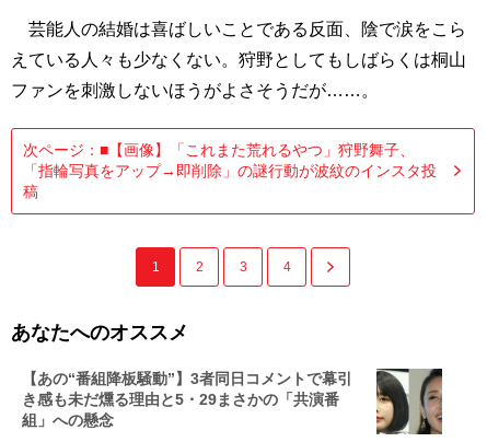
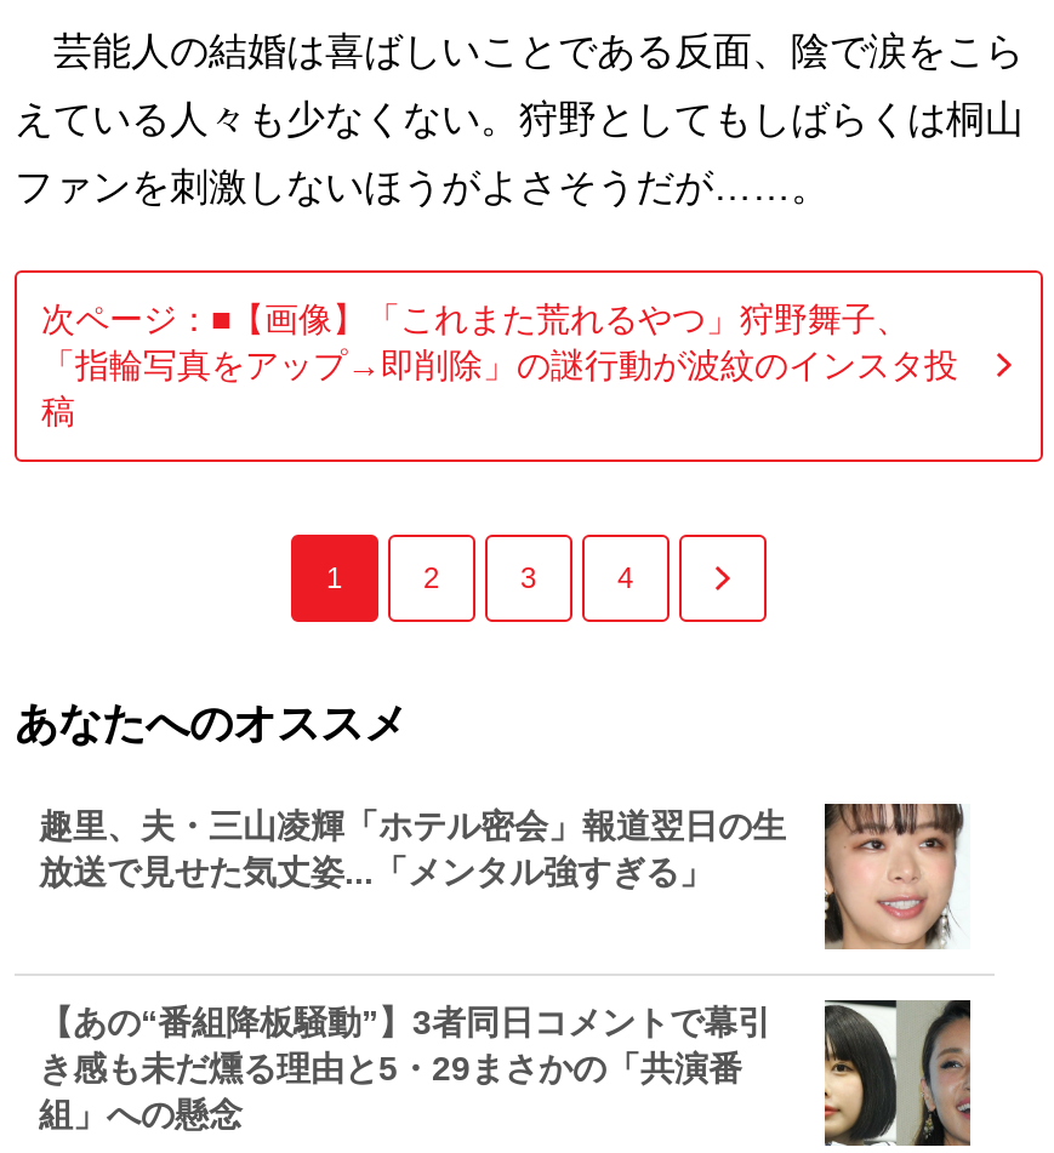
none -> [39,801,968,952] [image] | 趣里、夫・三山凌輝「ホテル密会」報道翌日の生 | 放送で見せた気丈姿...「メンタル強すぎる」

